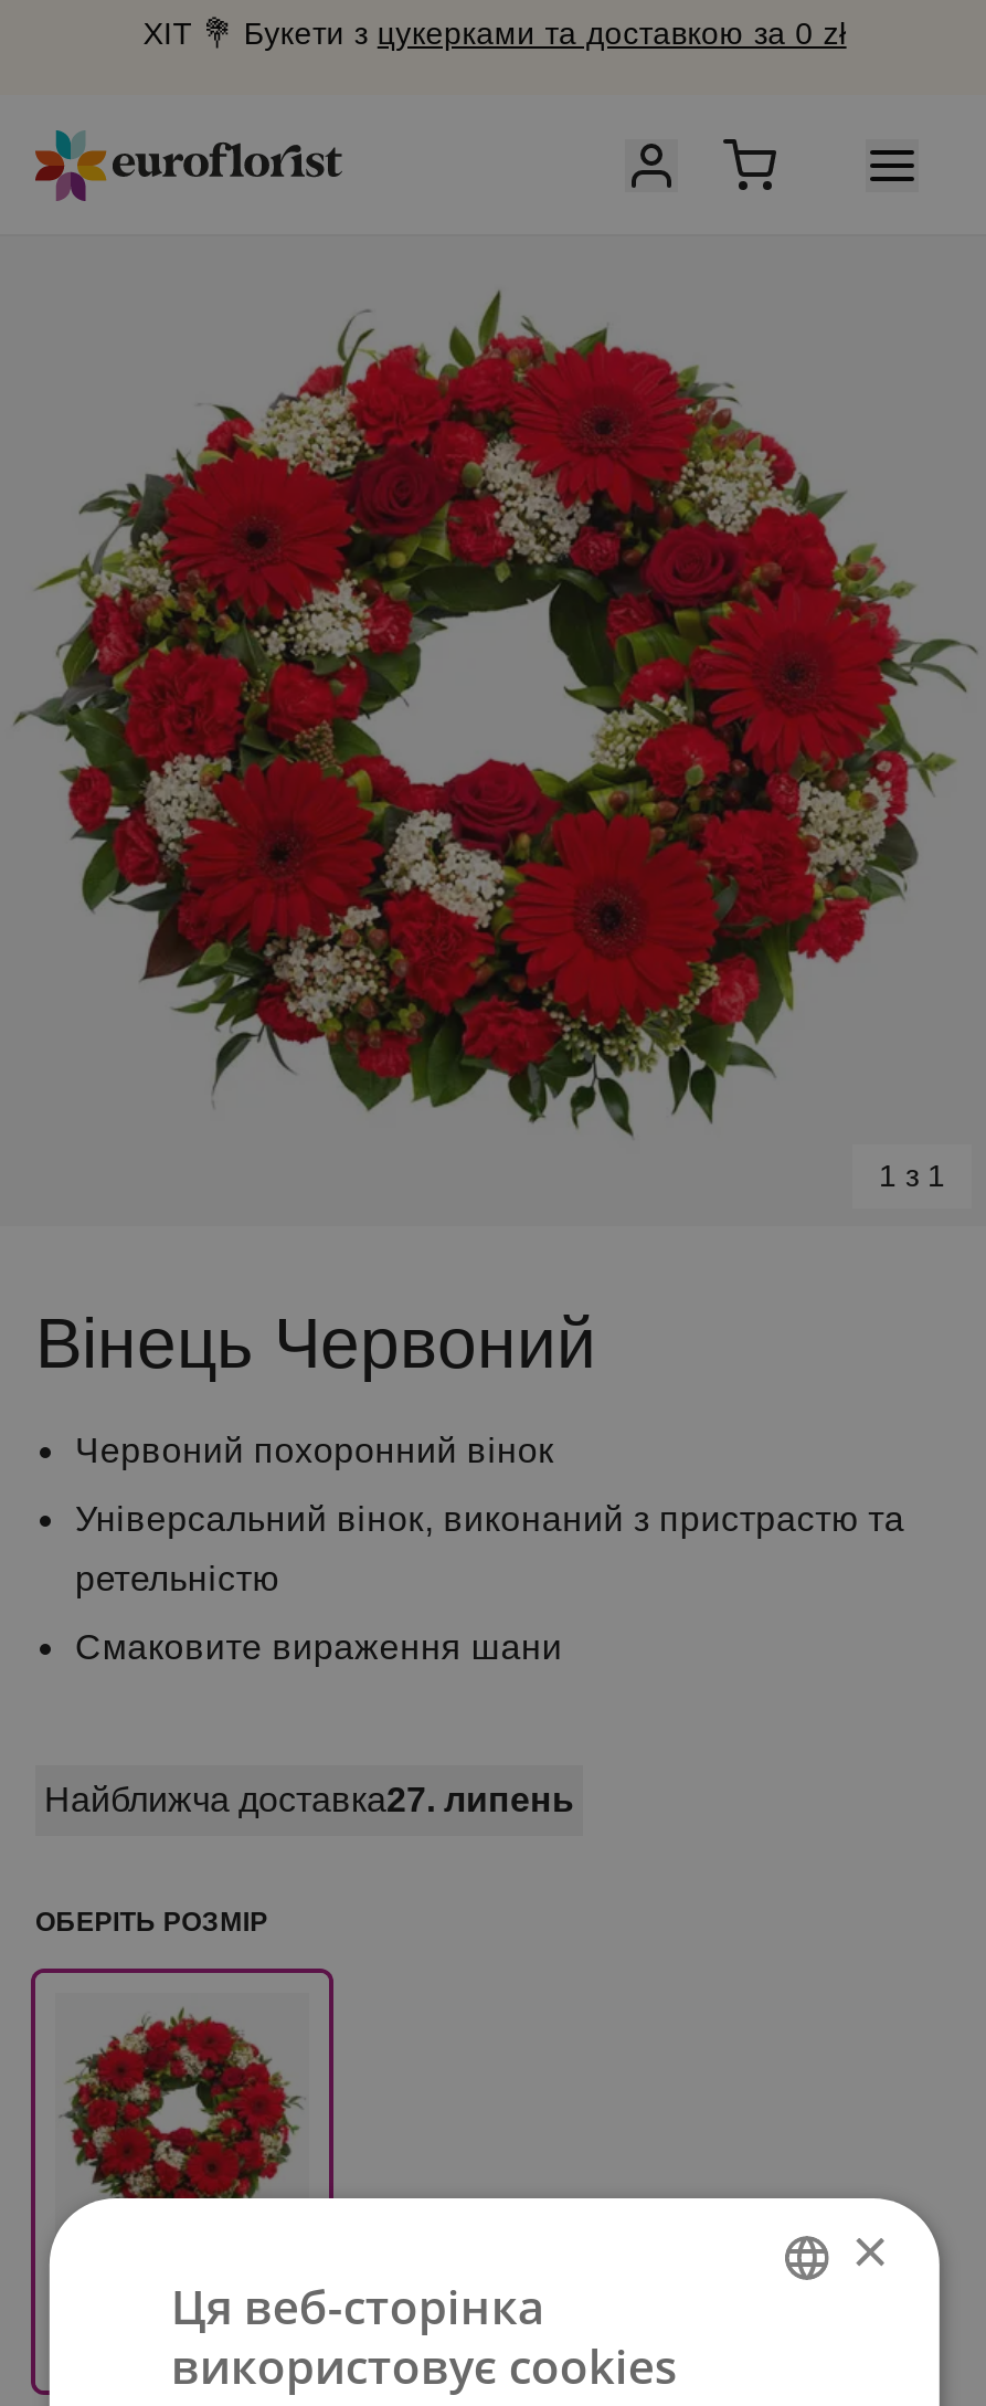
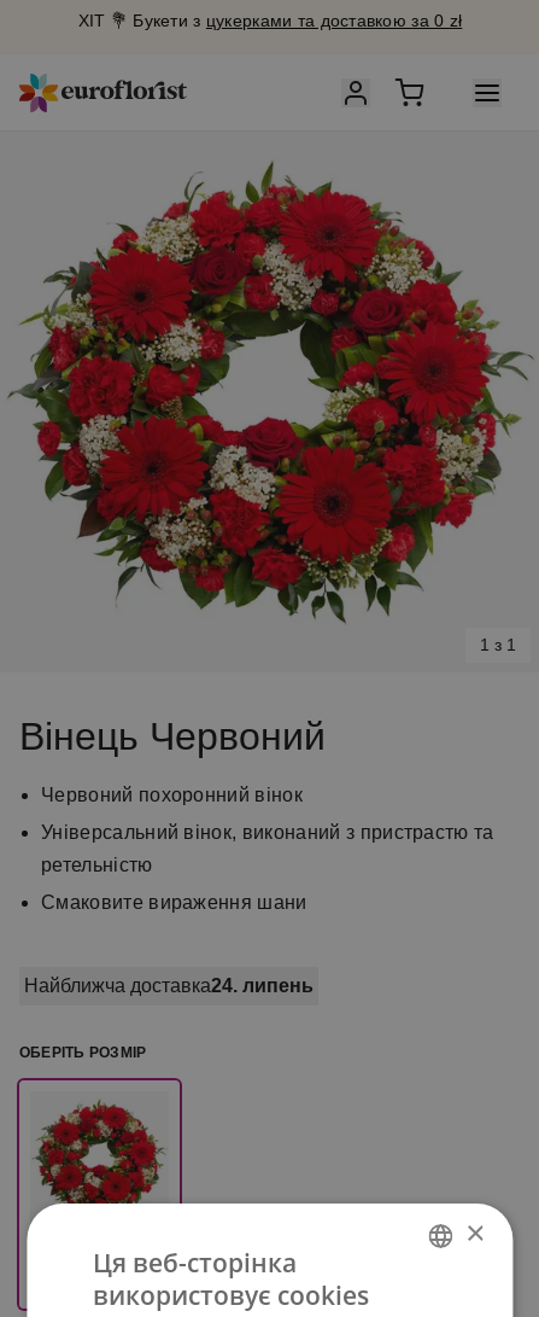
[44,1781,574,1818] Найближча доставка27. липень -> [24,975,314,996] Найближча доставка24. липень

